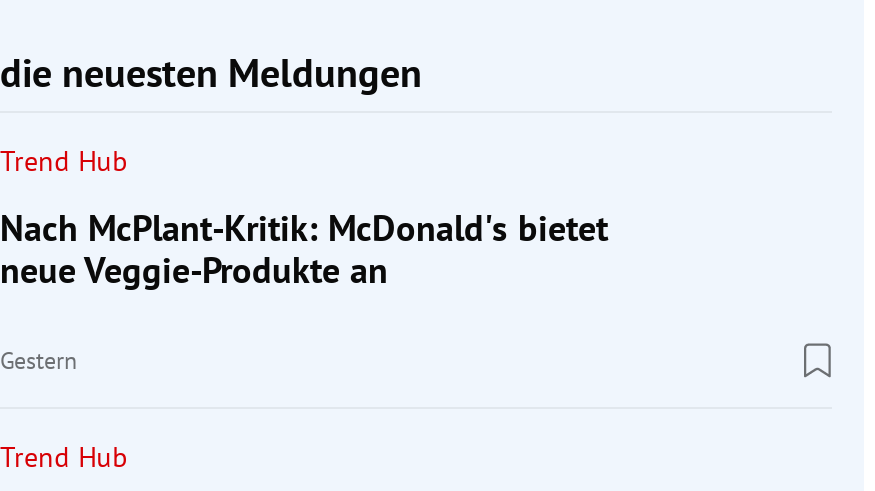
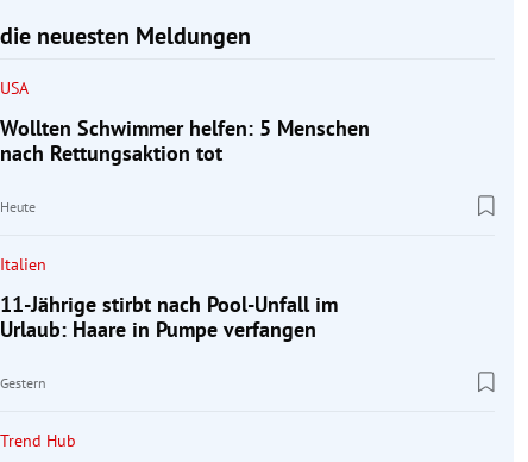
[0,143,608,293] Trend Hub | Nach McPlant-Kritik: McDonald's bietet | neue Veggie-Produkte an -> [0,78,370,343] USA | Wollten Schwimmer helfen: 5 Menschen | nach Rettungsaktion tot | Heute | Italien | 11-Jährige stirbt nach Pool-Unfall im | Urlaub: Haare in Pumpe verfangen

